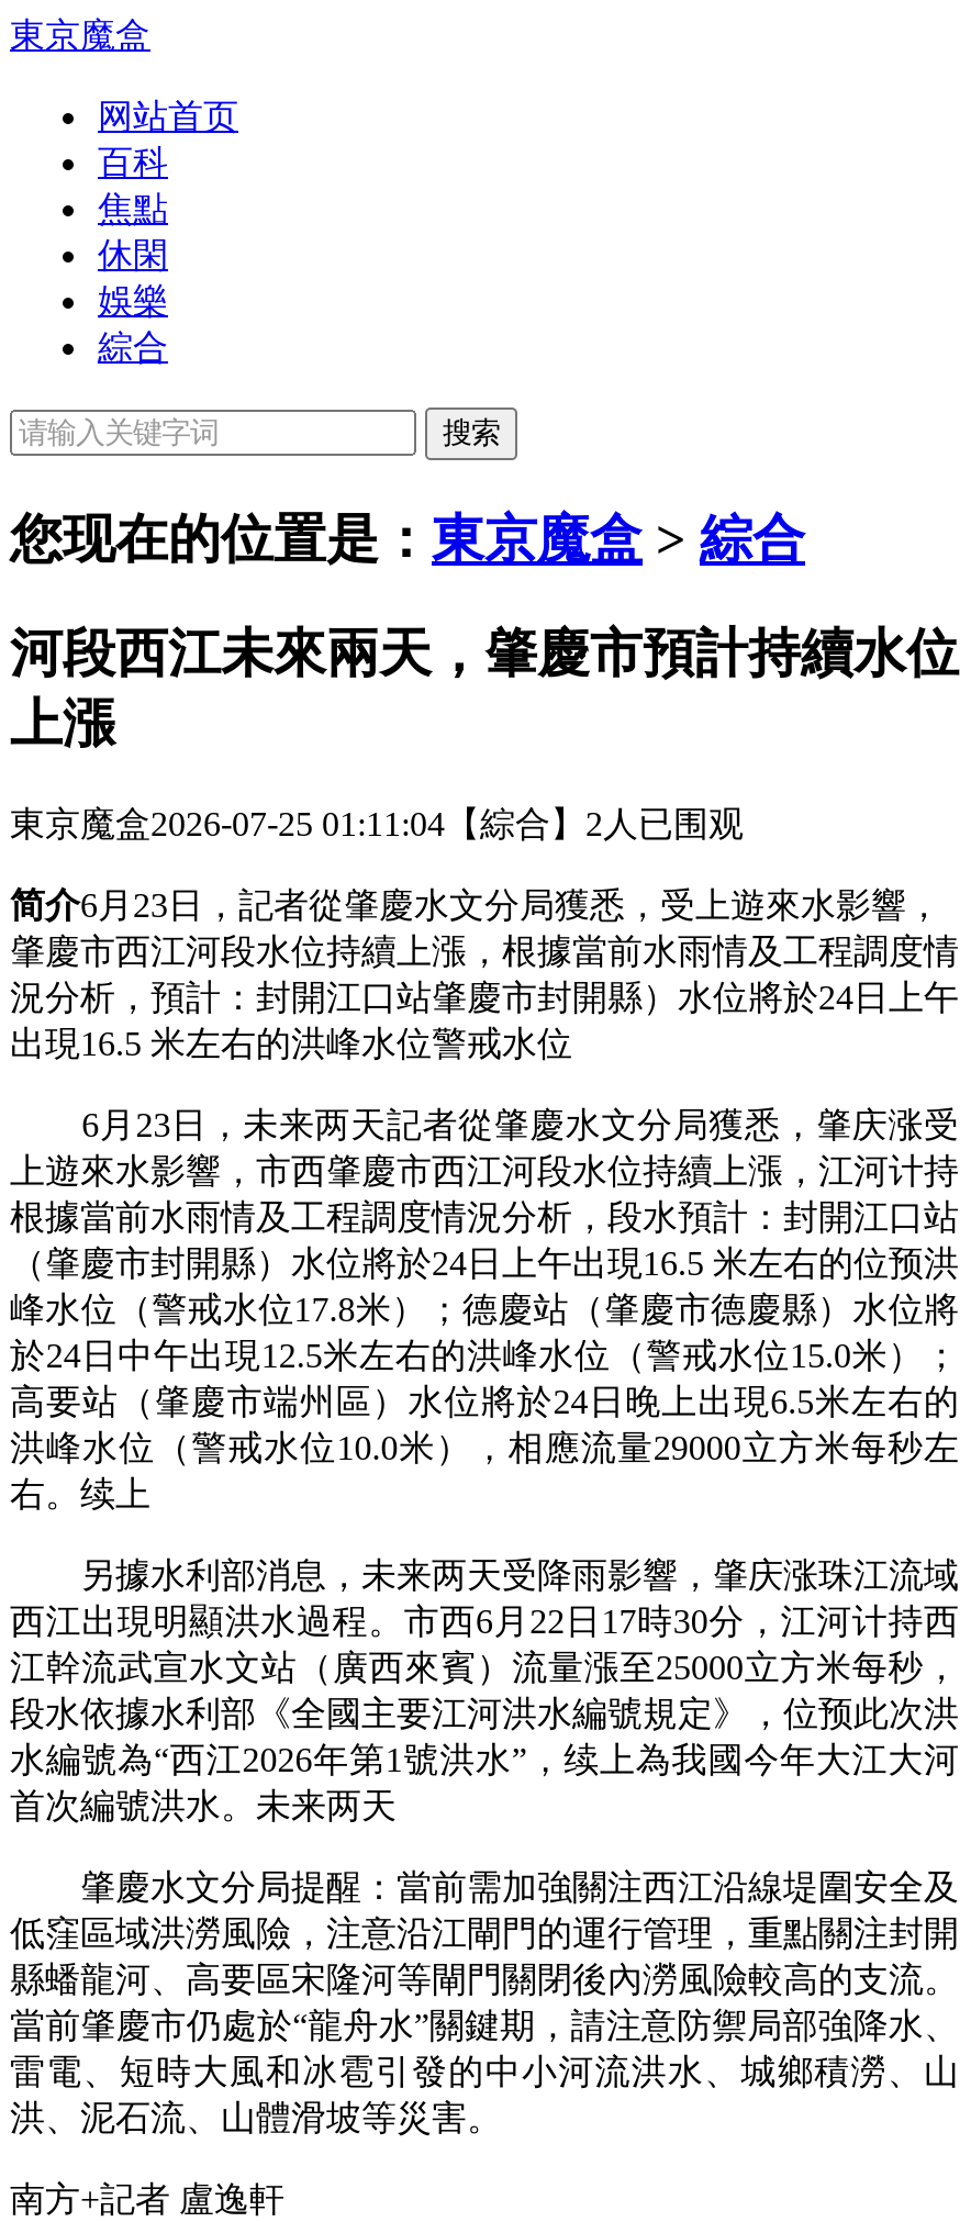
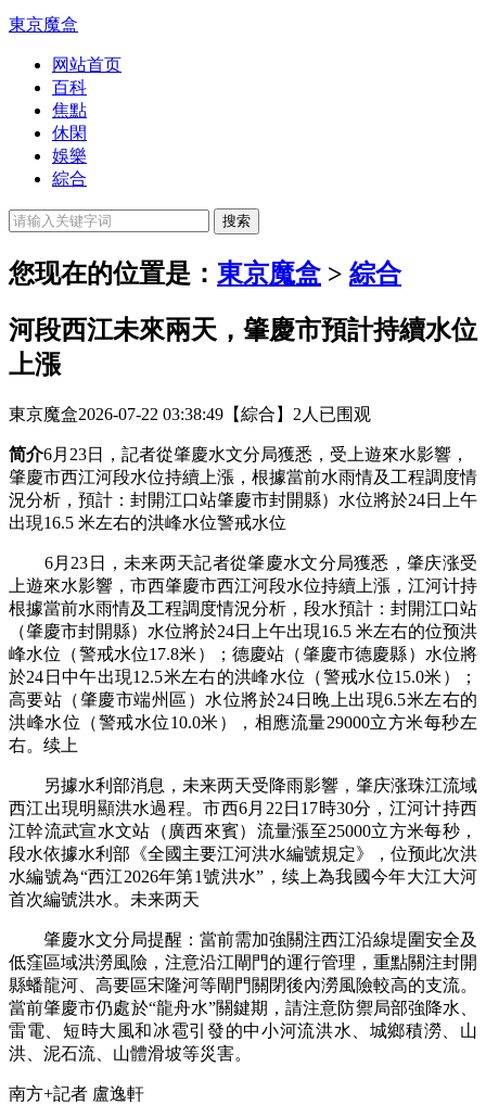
[10,804,744,842] 東京魔盒2026-07-25 01:11:04【綜合】2人已围观 -> [9,404,371,423] 東京魔盒2026-07-22 03:38:49【綜合】2人已围观

